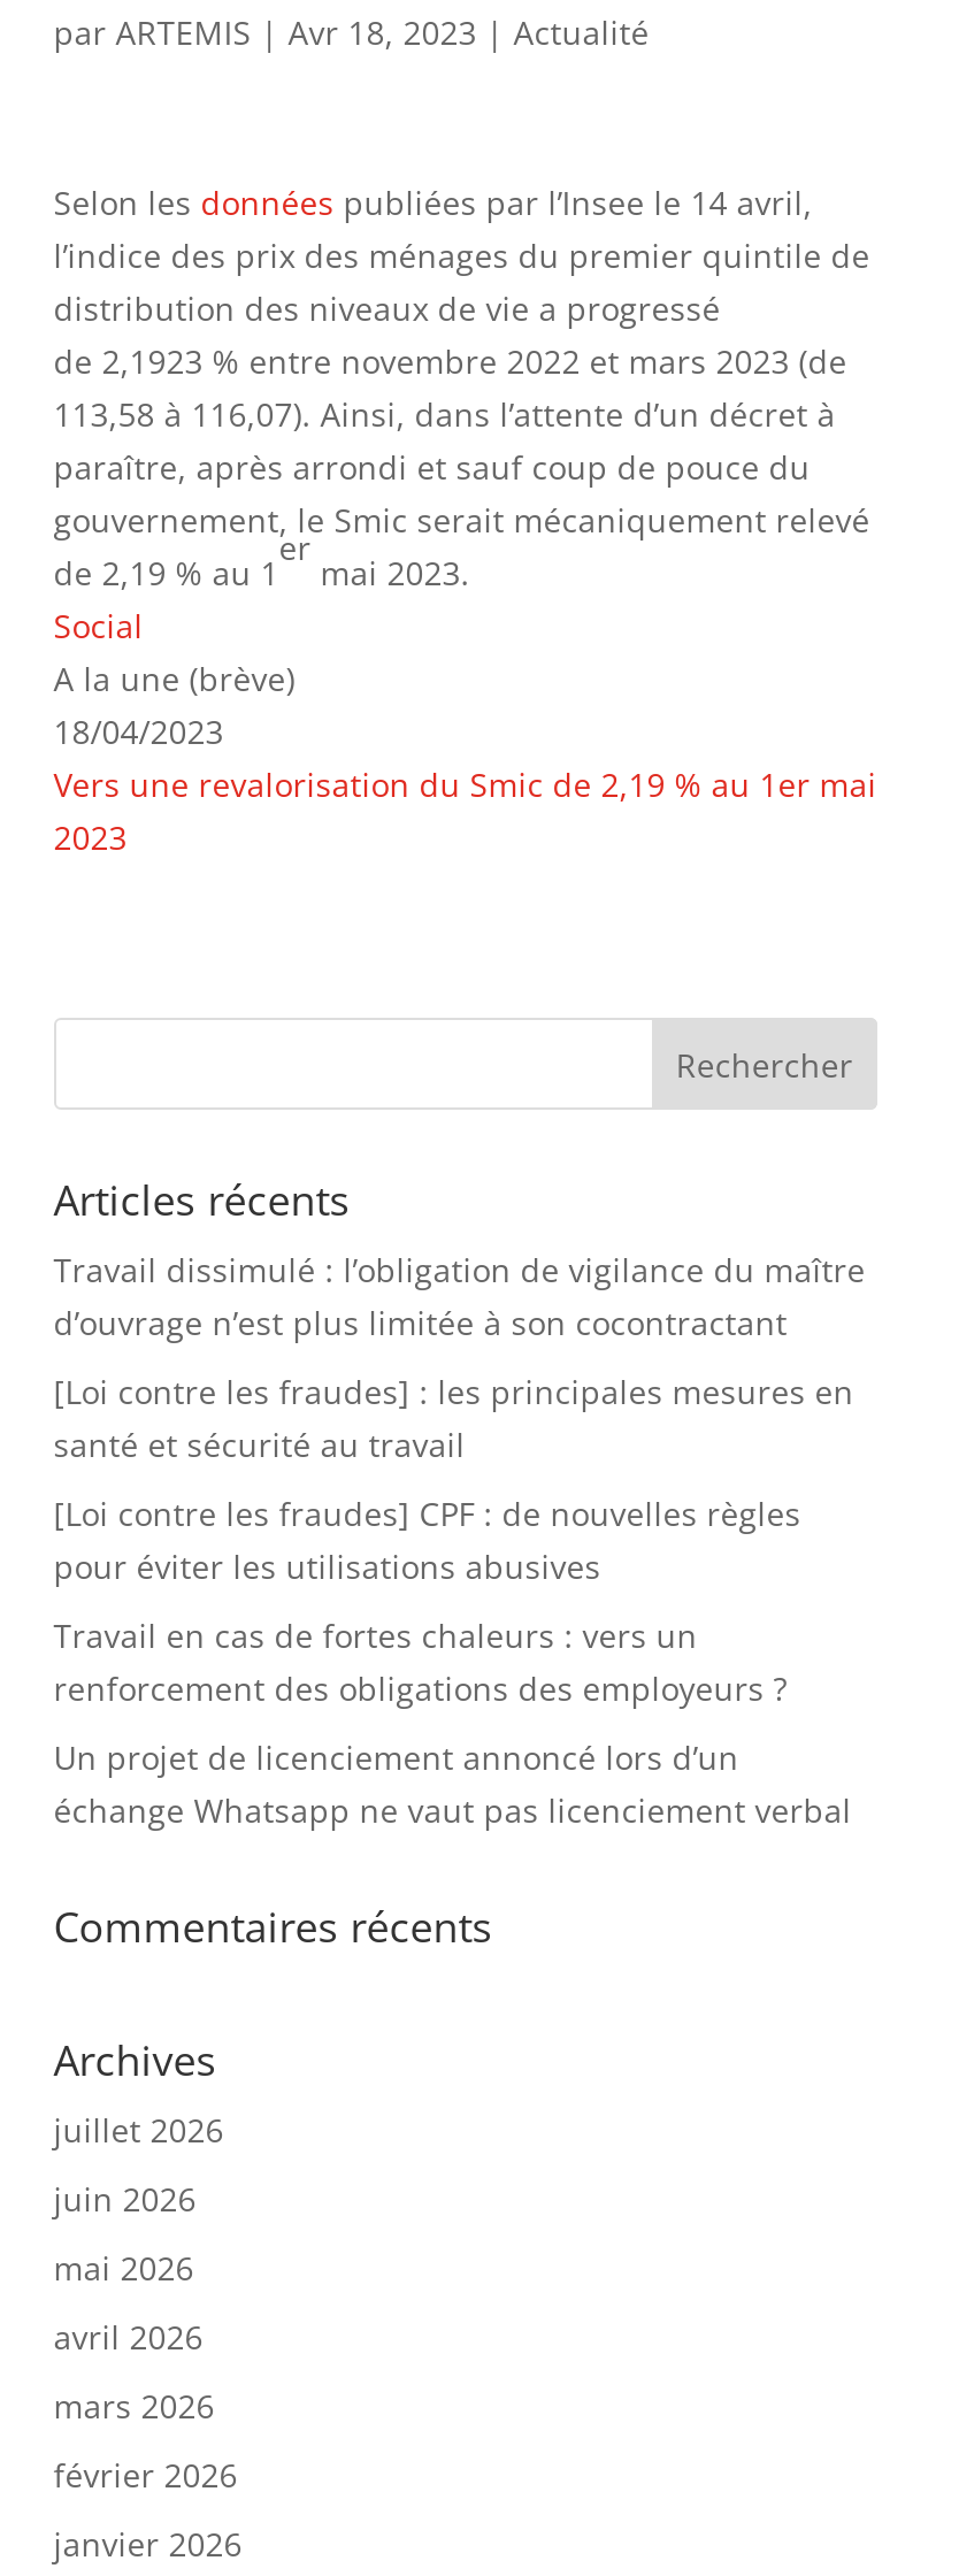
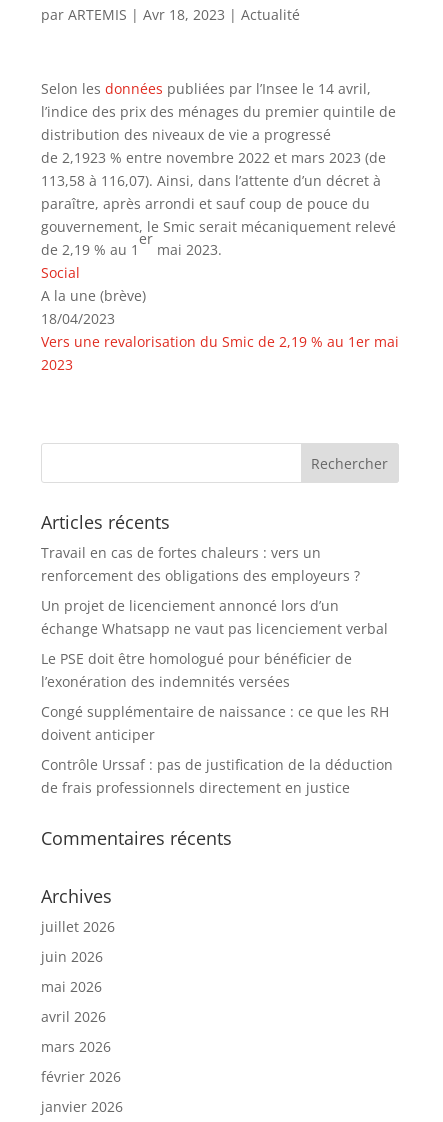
[54,1248,865,1588] Travail dissimulé : l’obligation de vigilance du maître | d’ouvrage n’est plus limitée à son cocontractant | [Loi contre les fraudes] : les principales mesures en | santé et sécurité au travail | [Loi contre les fraudes] CPF : de nouvelles règles | pour éviter les utilisations abusives -> none
moved [54,1613,852,1832] -> [41,543,388,638]: Travail en cas de fortes chaleurs : vers un | renforcement des obligations des employeurs ? | Un projet de licenciement annoncé lors d’un | échange Whatsapp ne vaut pas licenciement verbal
none -> [41,649,393,797] Le PSE doit être homologué pour bénéficier de | l’exonération des indemnités versées | Congé supplémentaire de naissance : ce que les RH | doivent anticiper | Contrôle Urssaf : pas de justification de la déduction | de frais professionnels directement en justice

